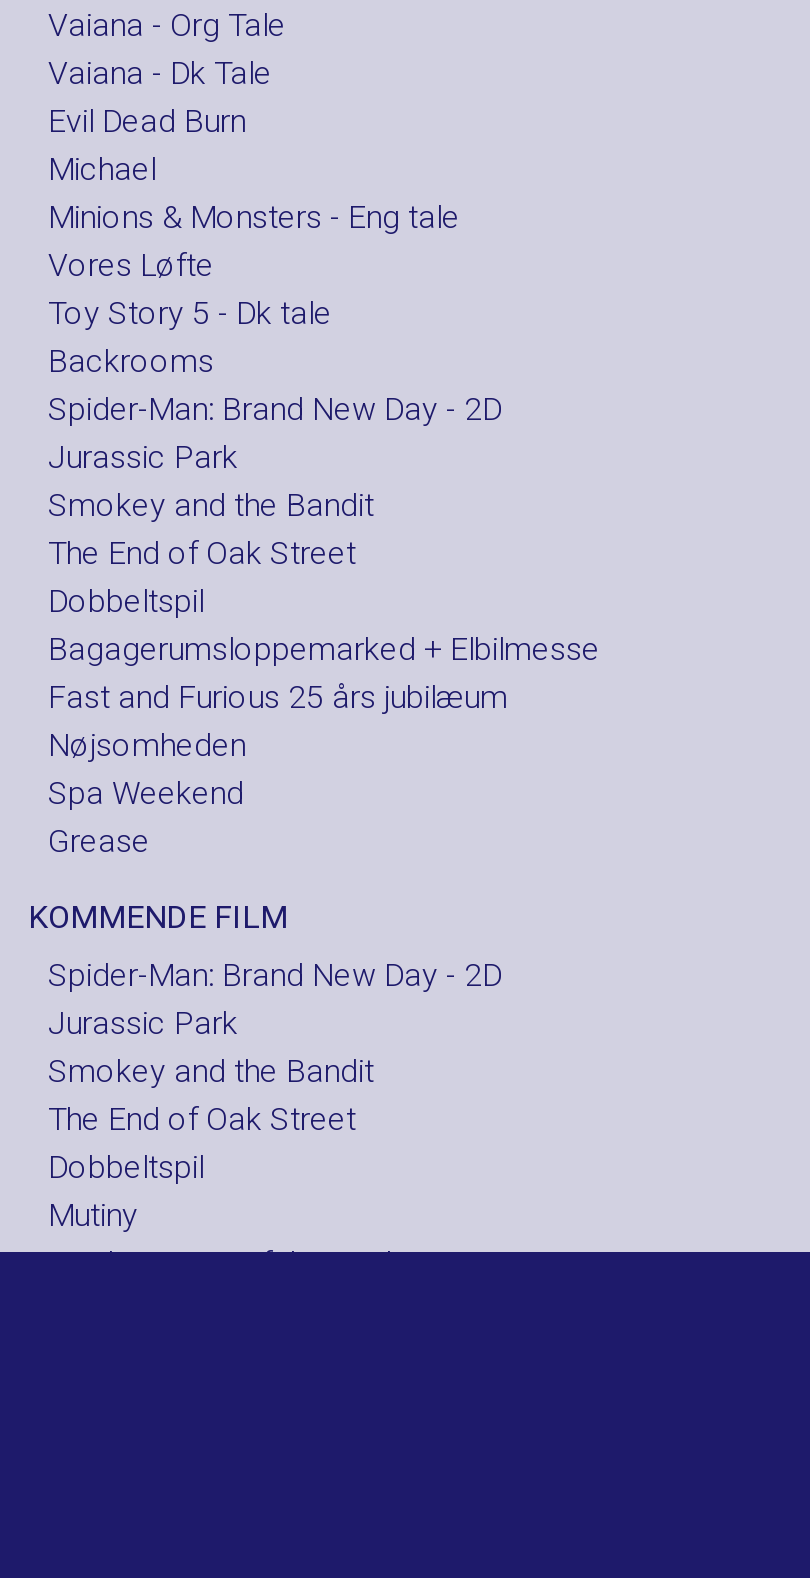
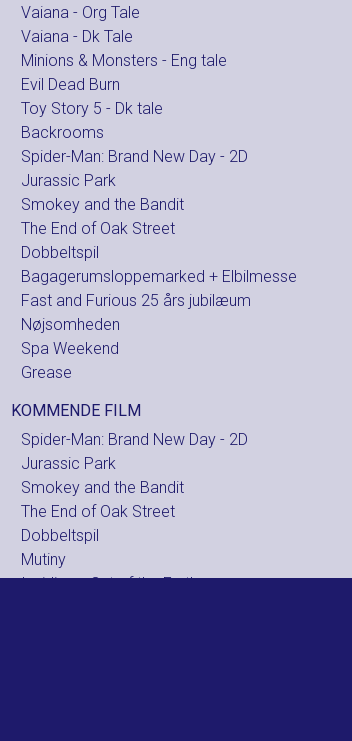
moved [48,102,246,140] -> [21,75,120,94]: Evil Dead Burn
[48,150,156,188] Michael -> none
[48,246,214,284] Vores Løfte -> none

